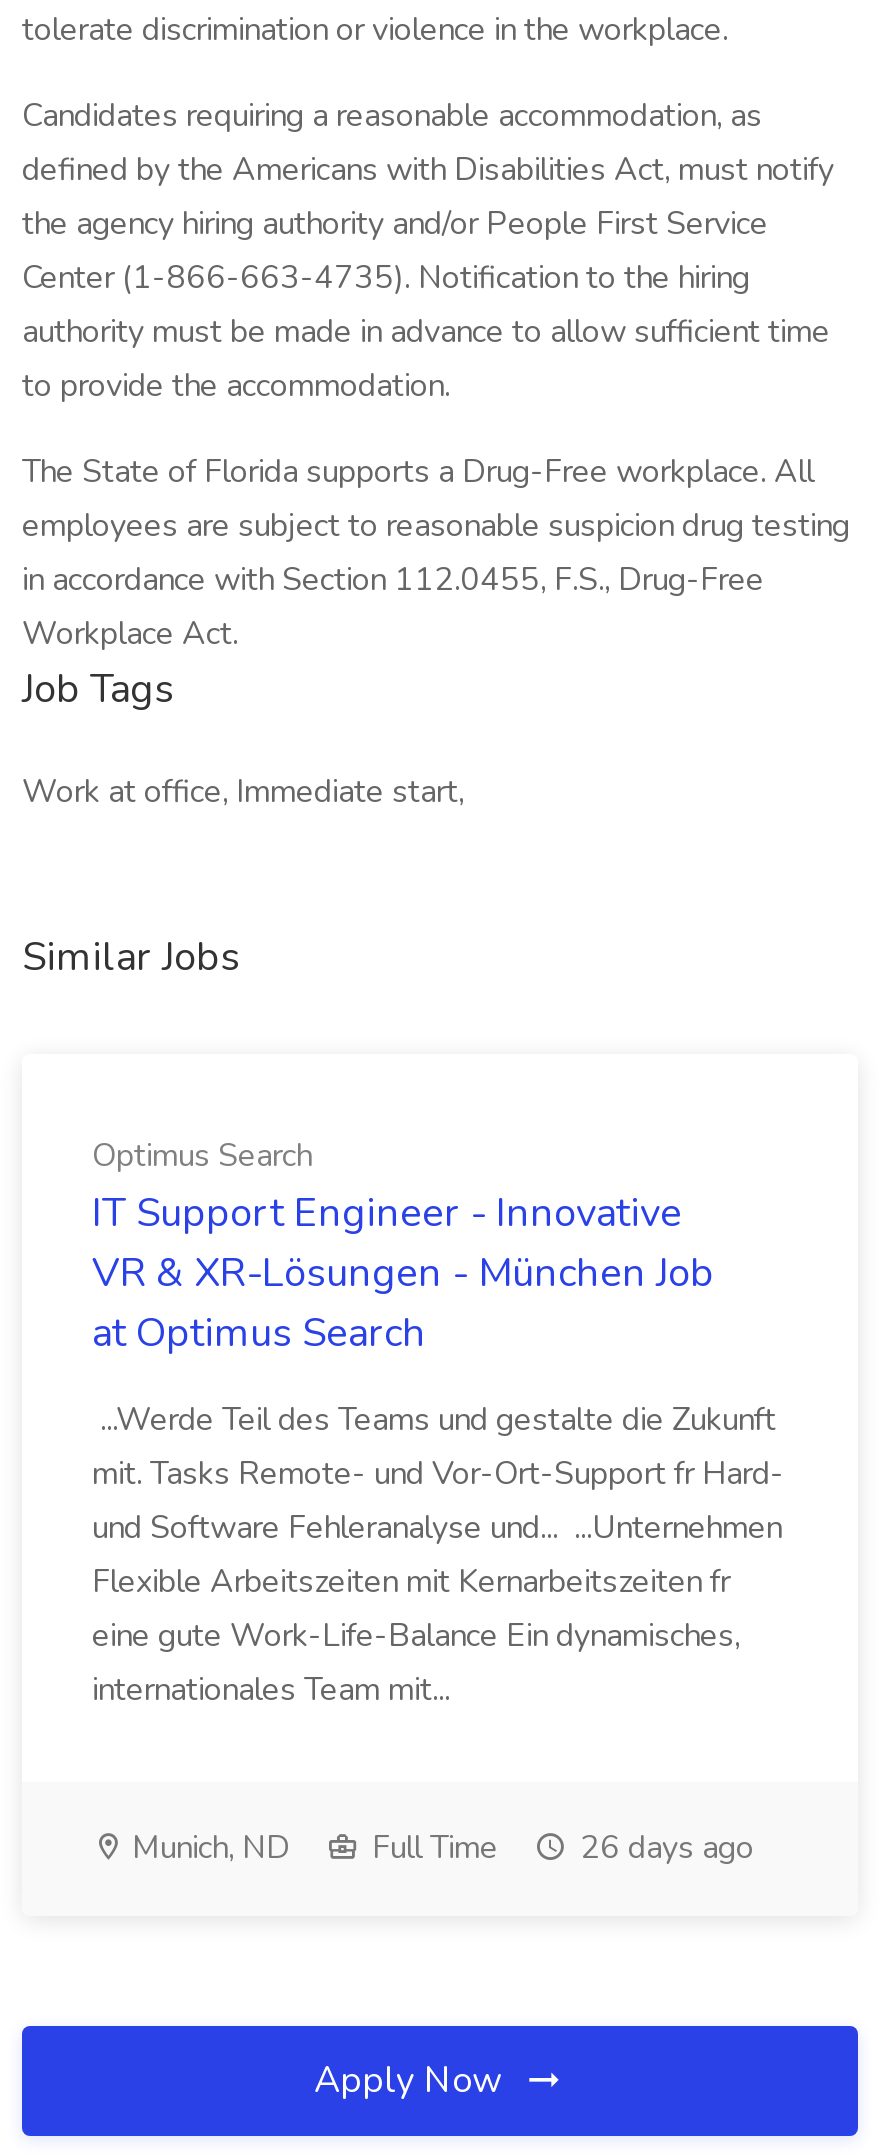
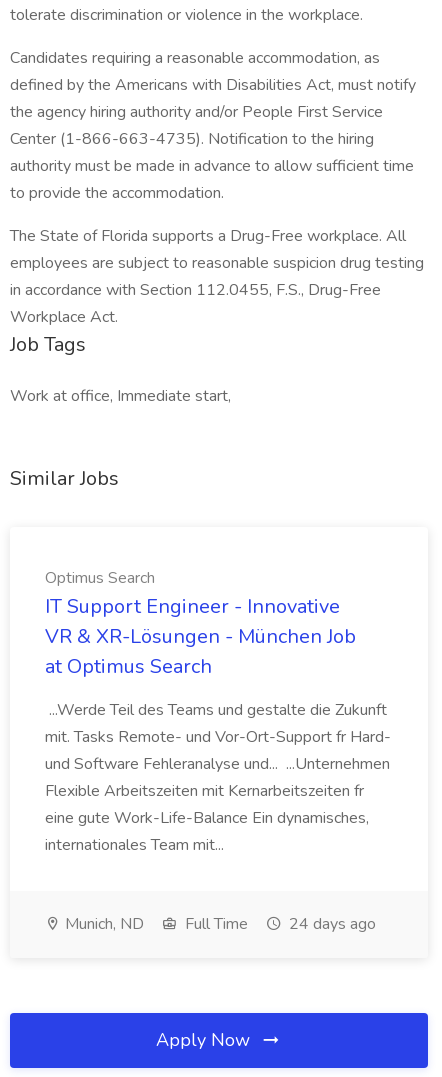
[124,1826,754,1870] Munich, ND Full Time 26 days ago -> [61,913,376,935] Munich, ND Full Time 24 days ago

